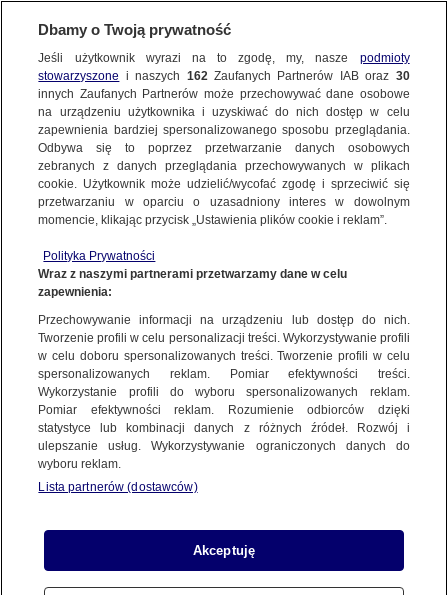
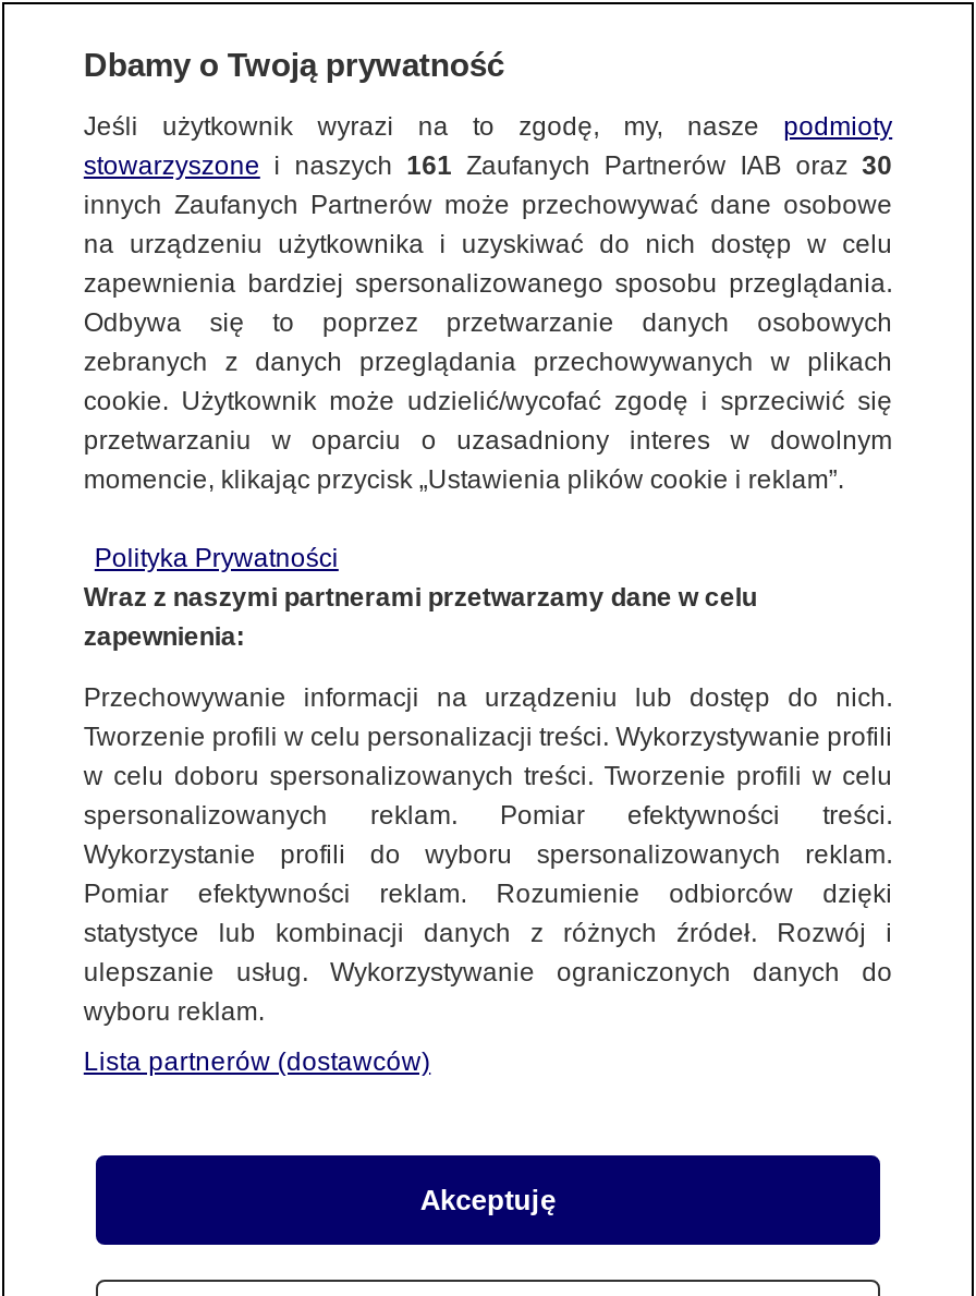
[38,69,410,83] stowarzyszone i naszych 162 Zaufanych Partnerów IAB oraz 30 -> [84,150,892,181] stowarzyszone i naszych 161 Zaufanych Partnerów IAB oraz 30

